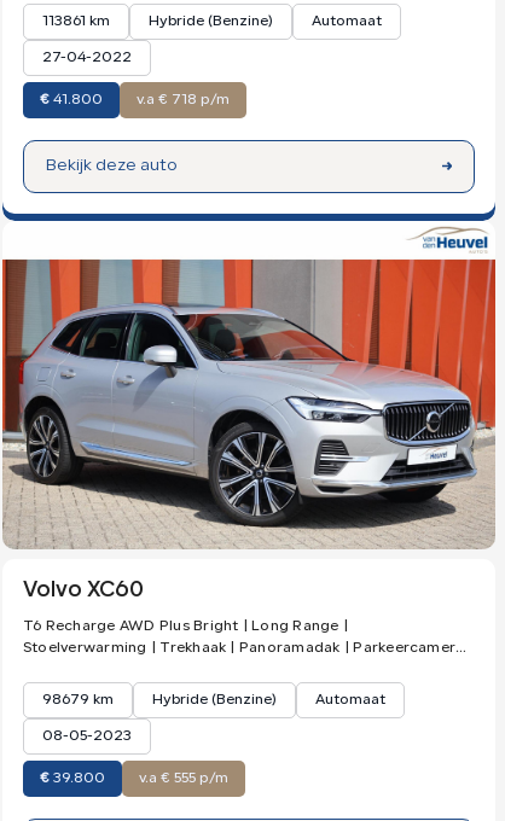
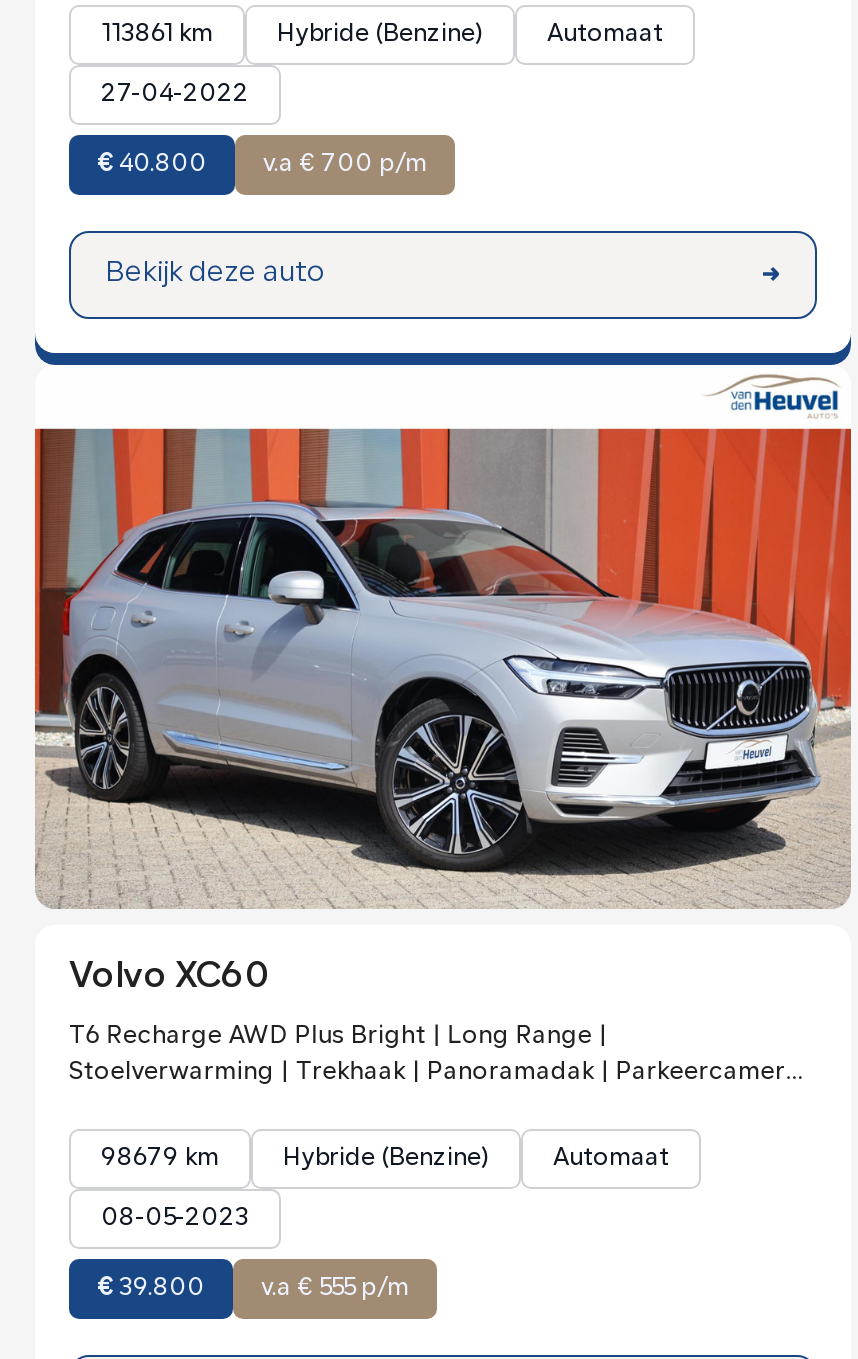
[40,92,103,107] €41.800 -> [97,152,207,176] €40.800
[137,92,230,107] v.a € 718 p/m -> [263,152,427,176] v.a € 700 p/m

